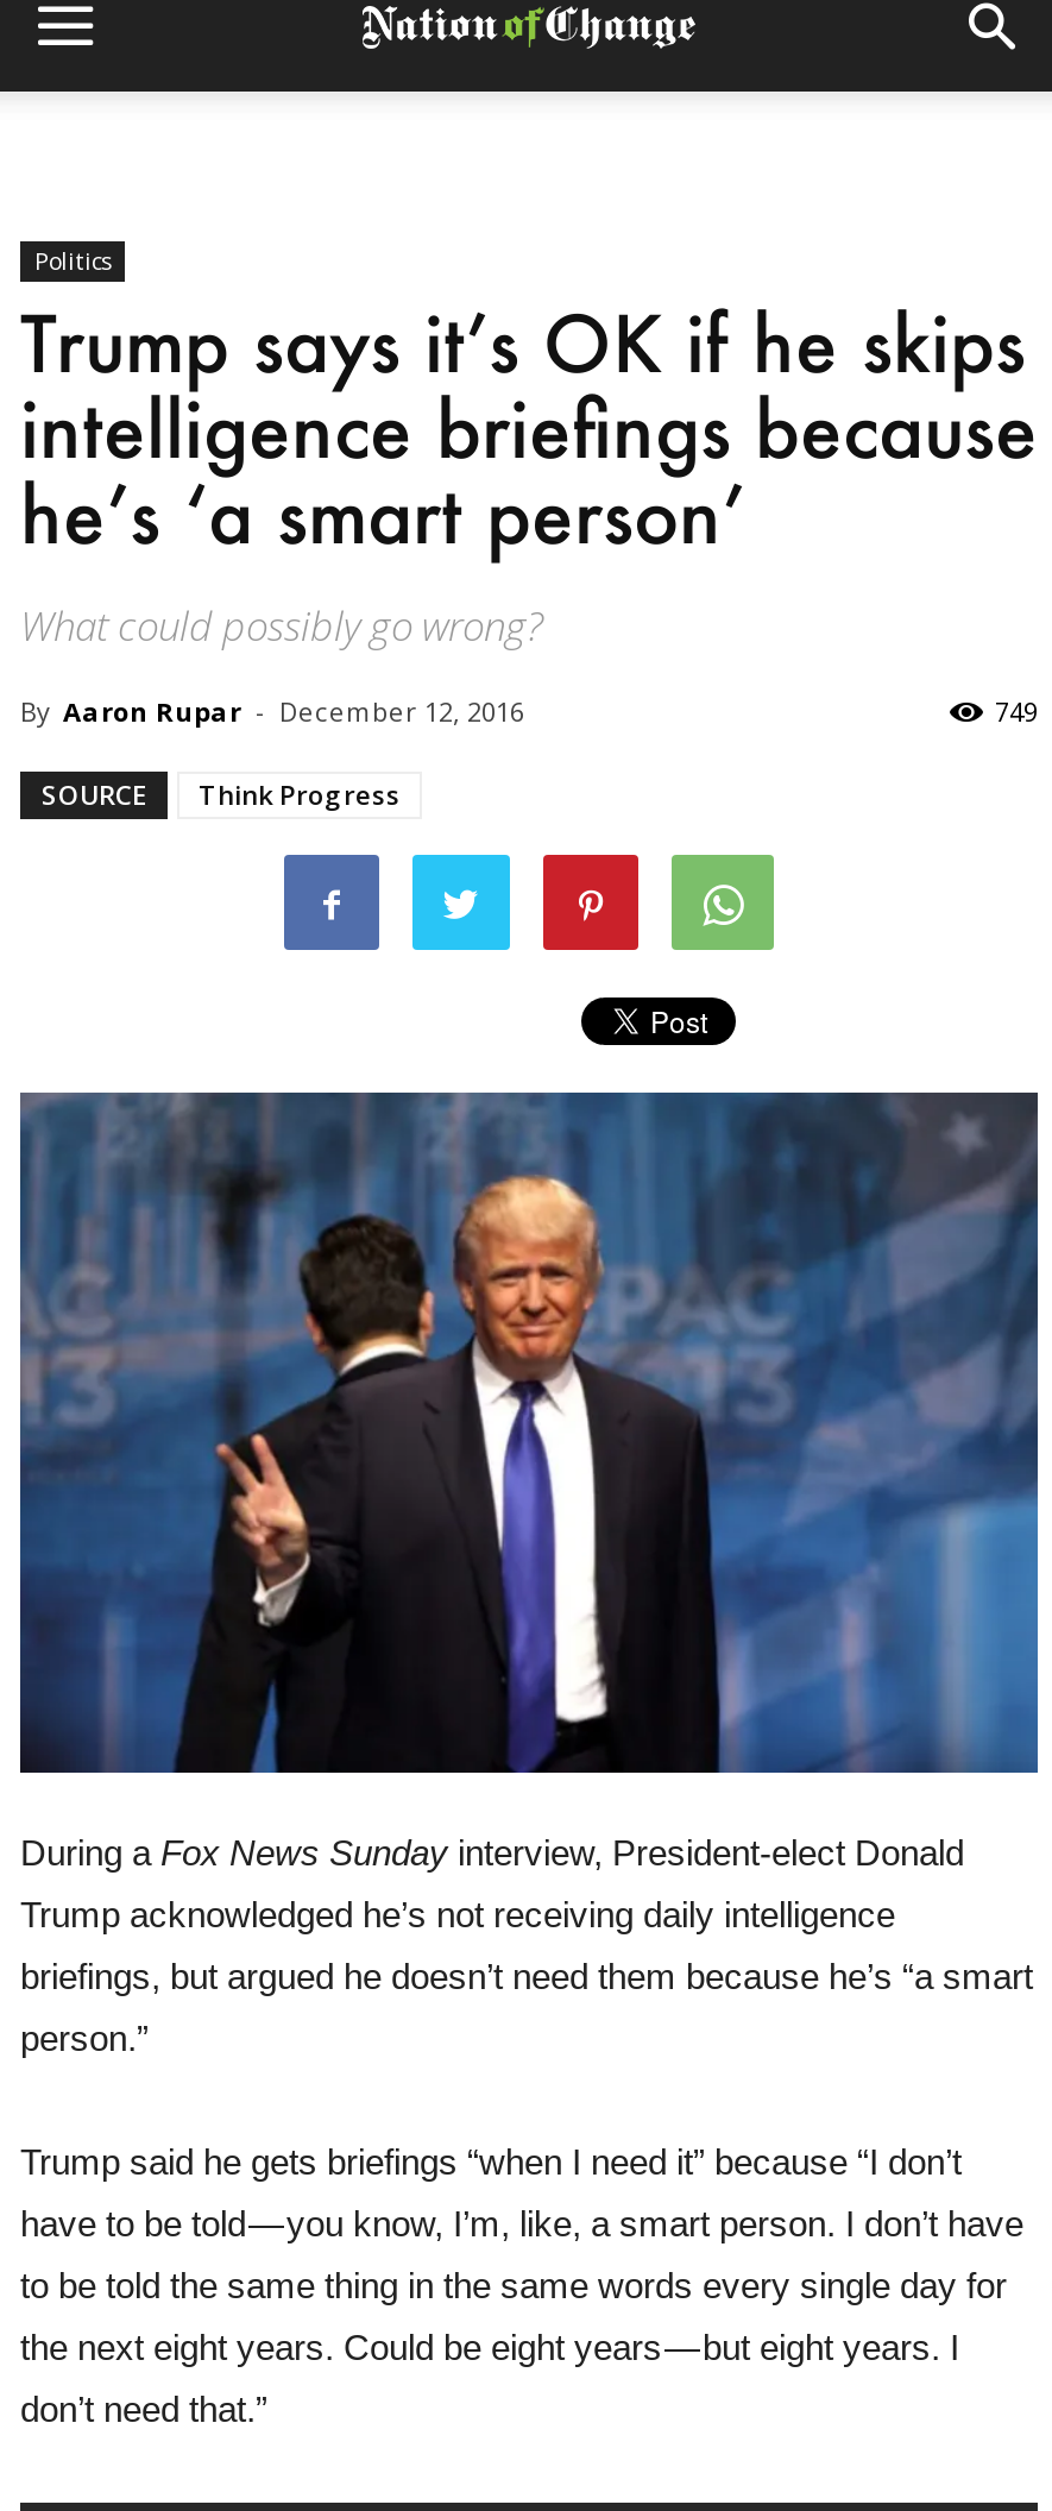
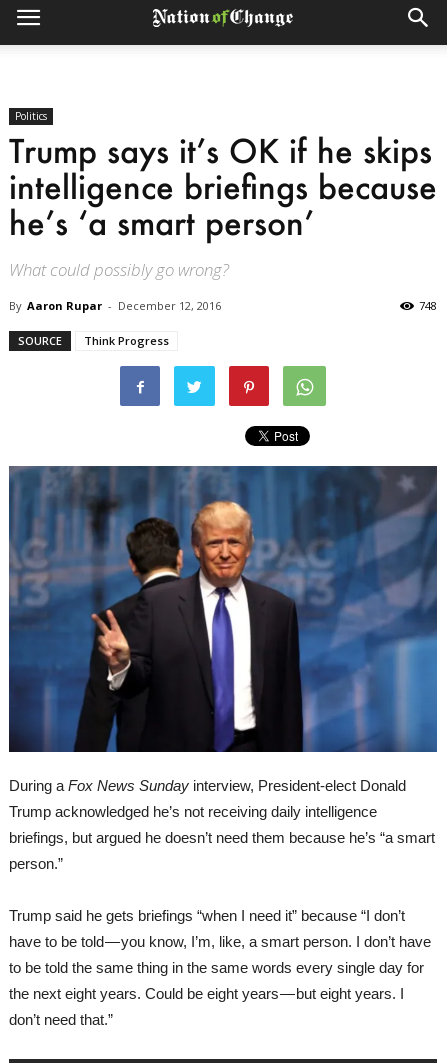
[995,694,1038,729] 749 -> [419,298,437,313] 748

